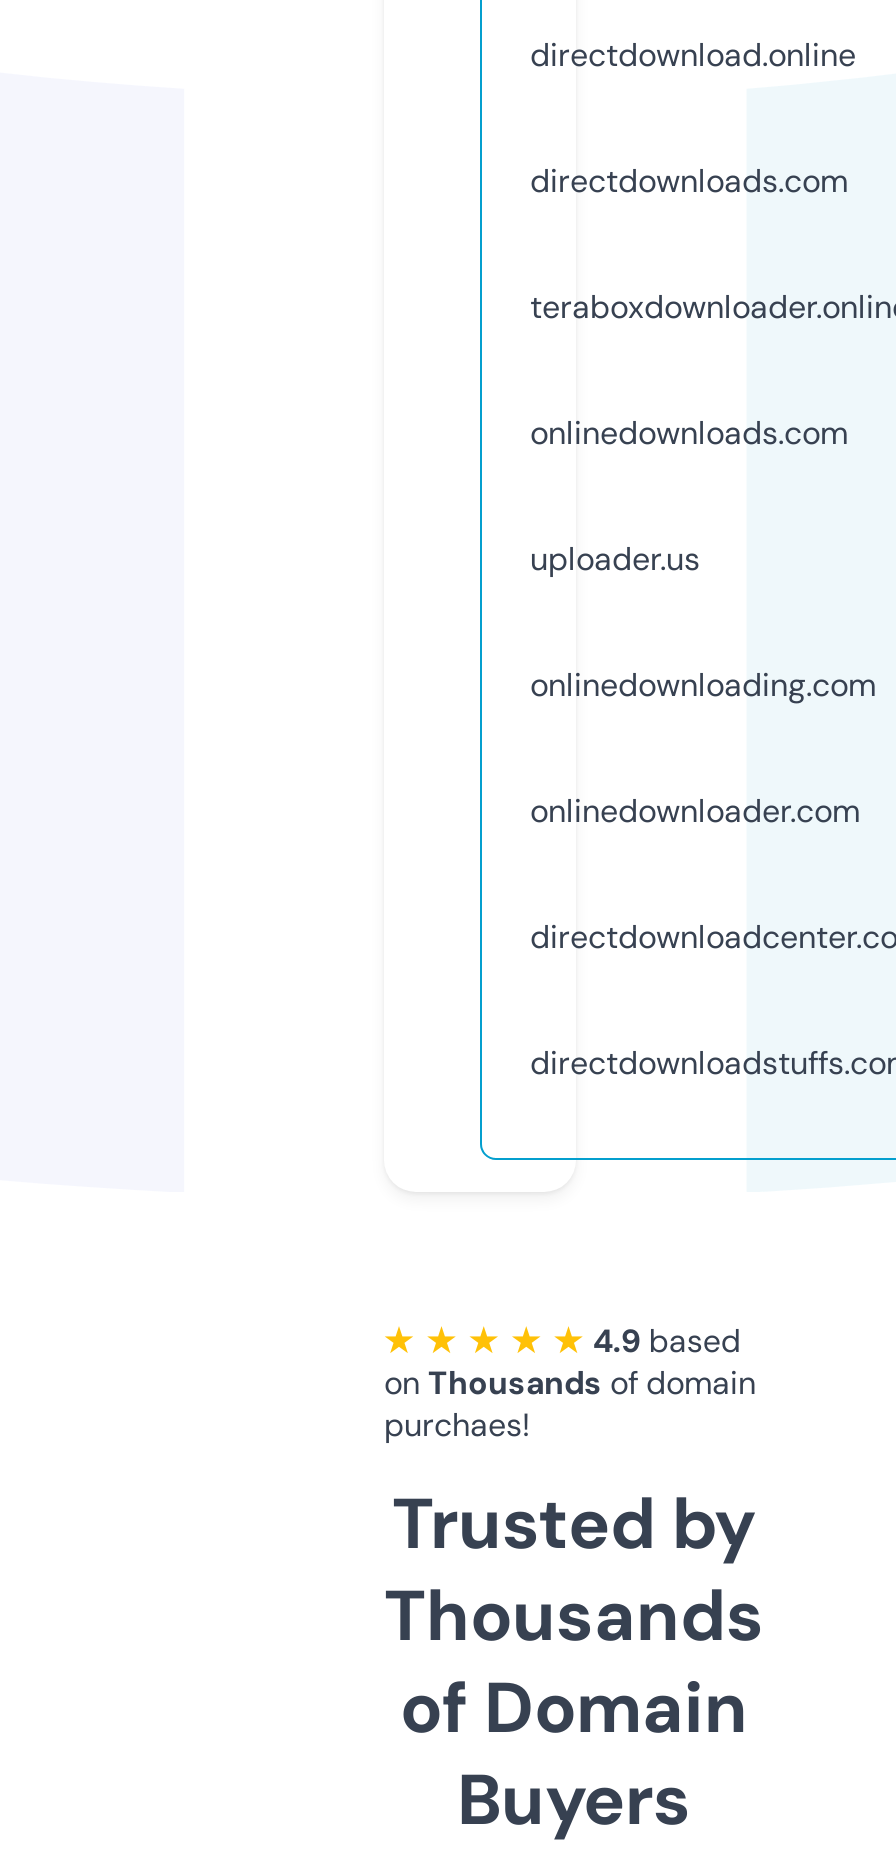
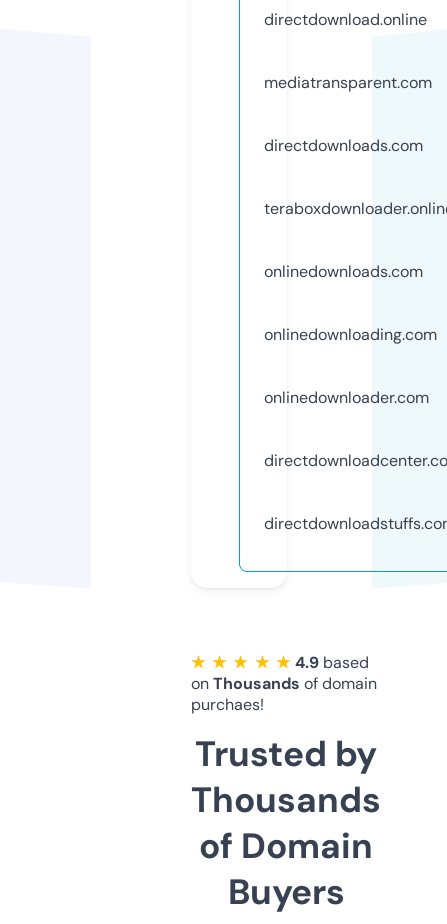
none -> [264,72,432,93] mediatransparent.com
moved [530,160,848,454] -> [264,135,423,282]: directdownloads.com | onlinedownloads.com
[530,538,700,580] uploader.us -> none

